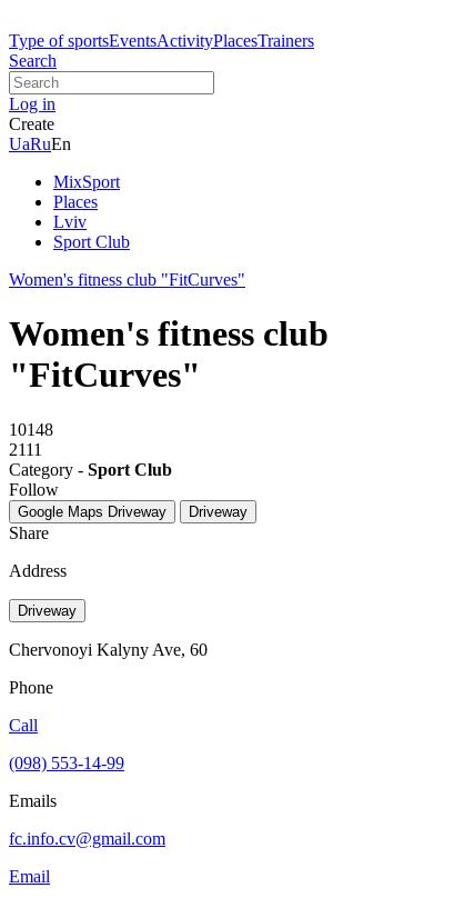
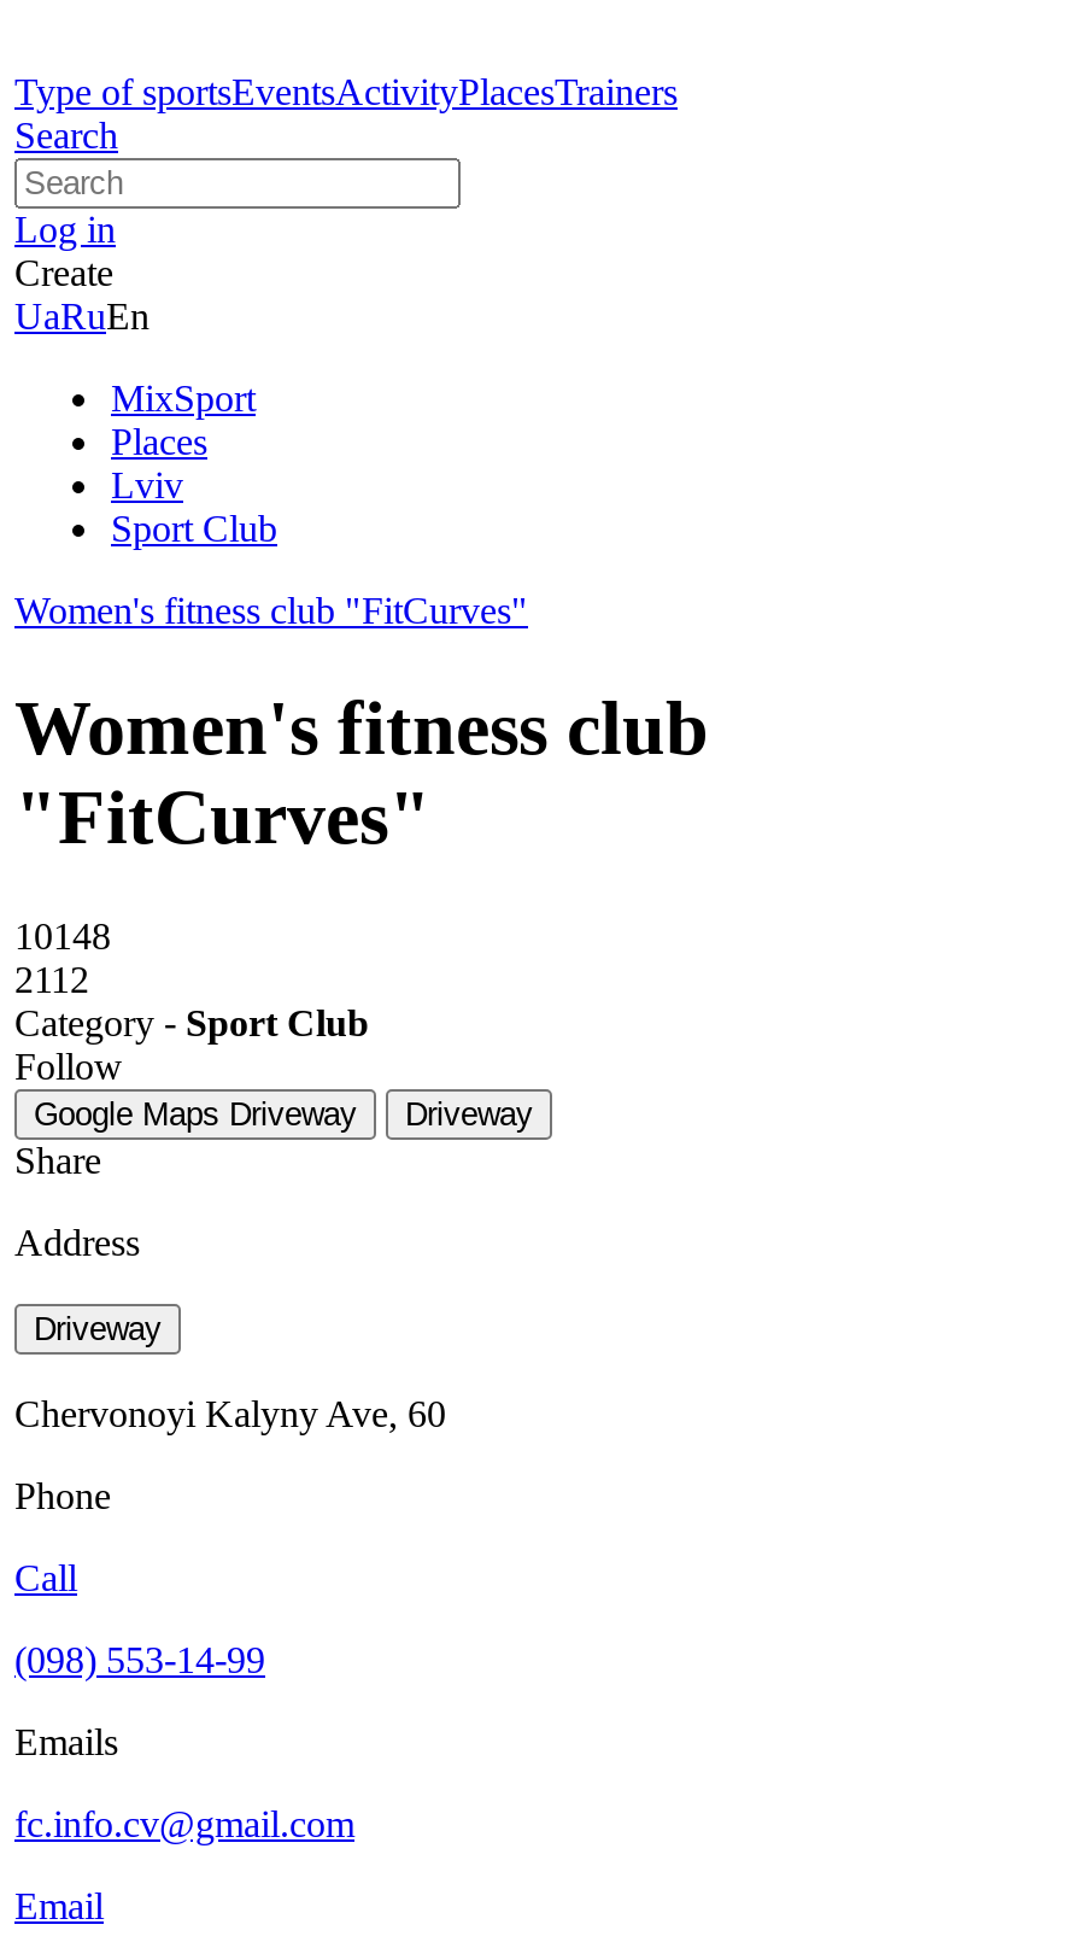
[9,440,42,459] 2111 -> [14,959,89,1000] 2112

